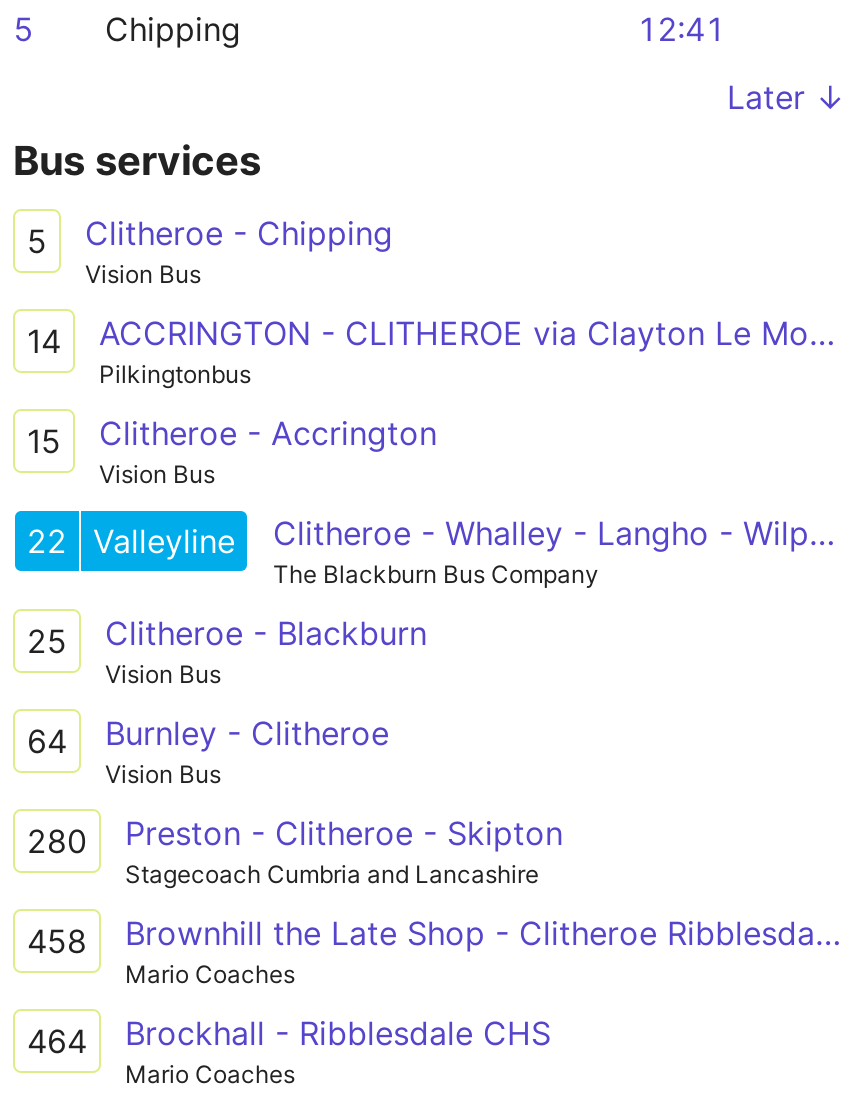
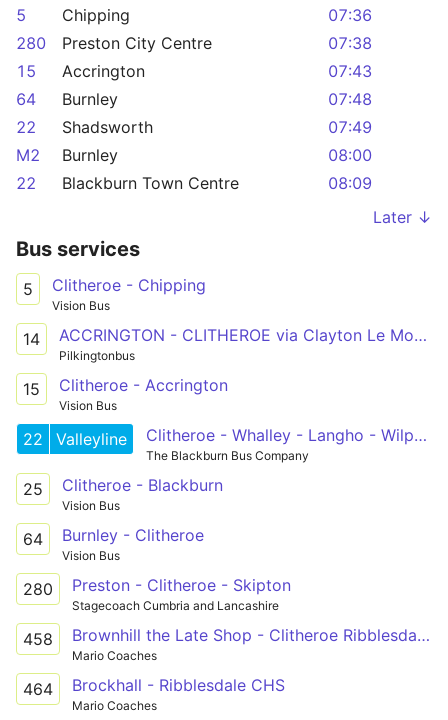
[637,9,725,49] 12:41 -> [16,5,372,193] 07:36 | 280 | Preston City Centre | 07:38 | 15 | Accrington | 07:43 | 64 | Burnley | 07:48 | 22 | Shadsworth | 07:49 | M2 | Burnley | 08:00 | 22 | Blackburn Town Centre | 08:09

